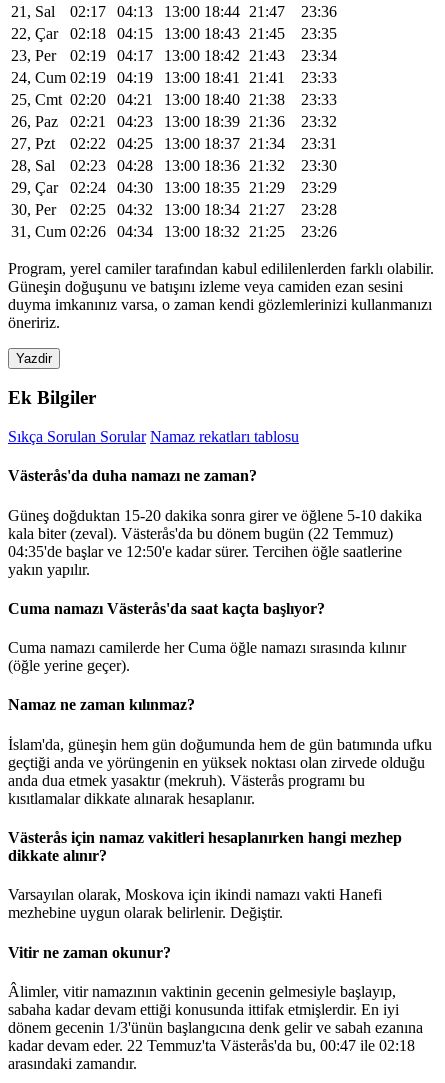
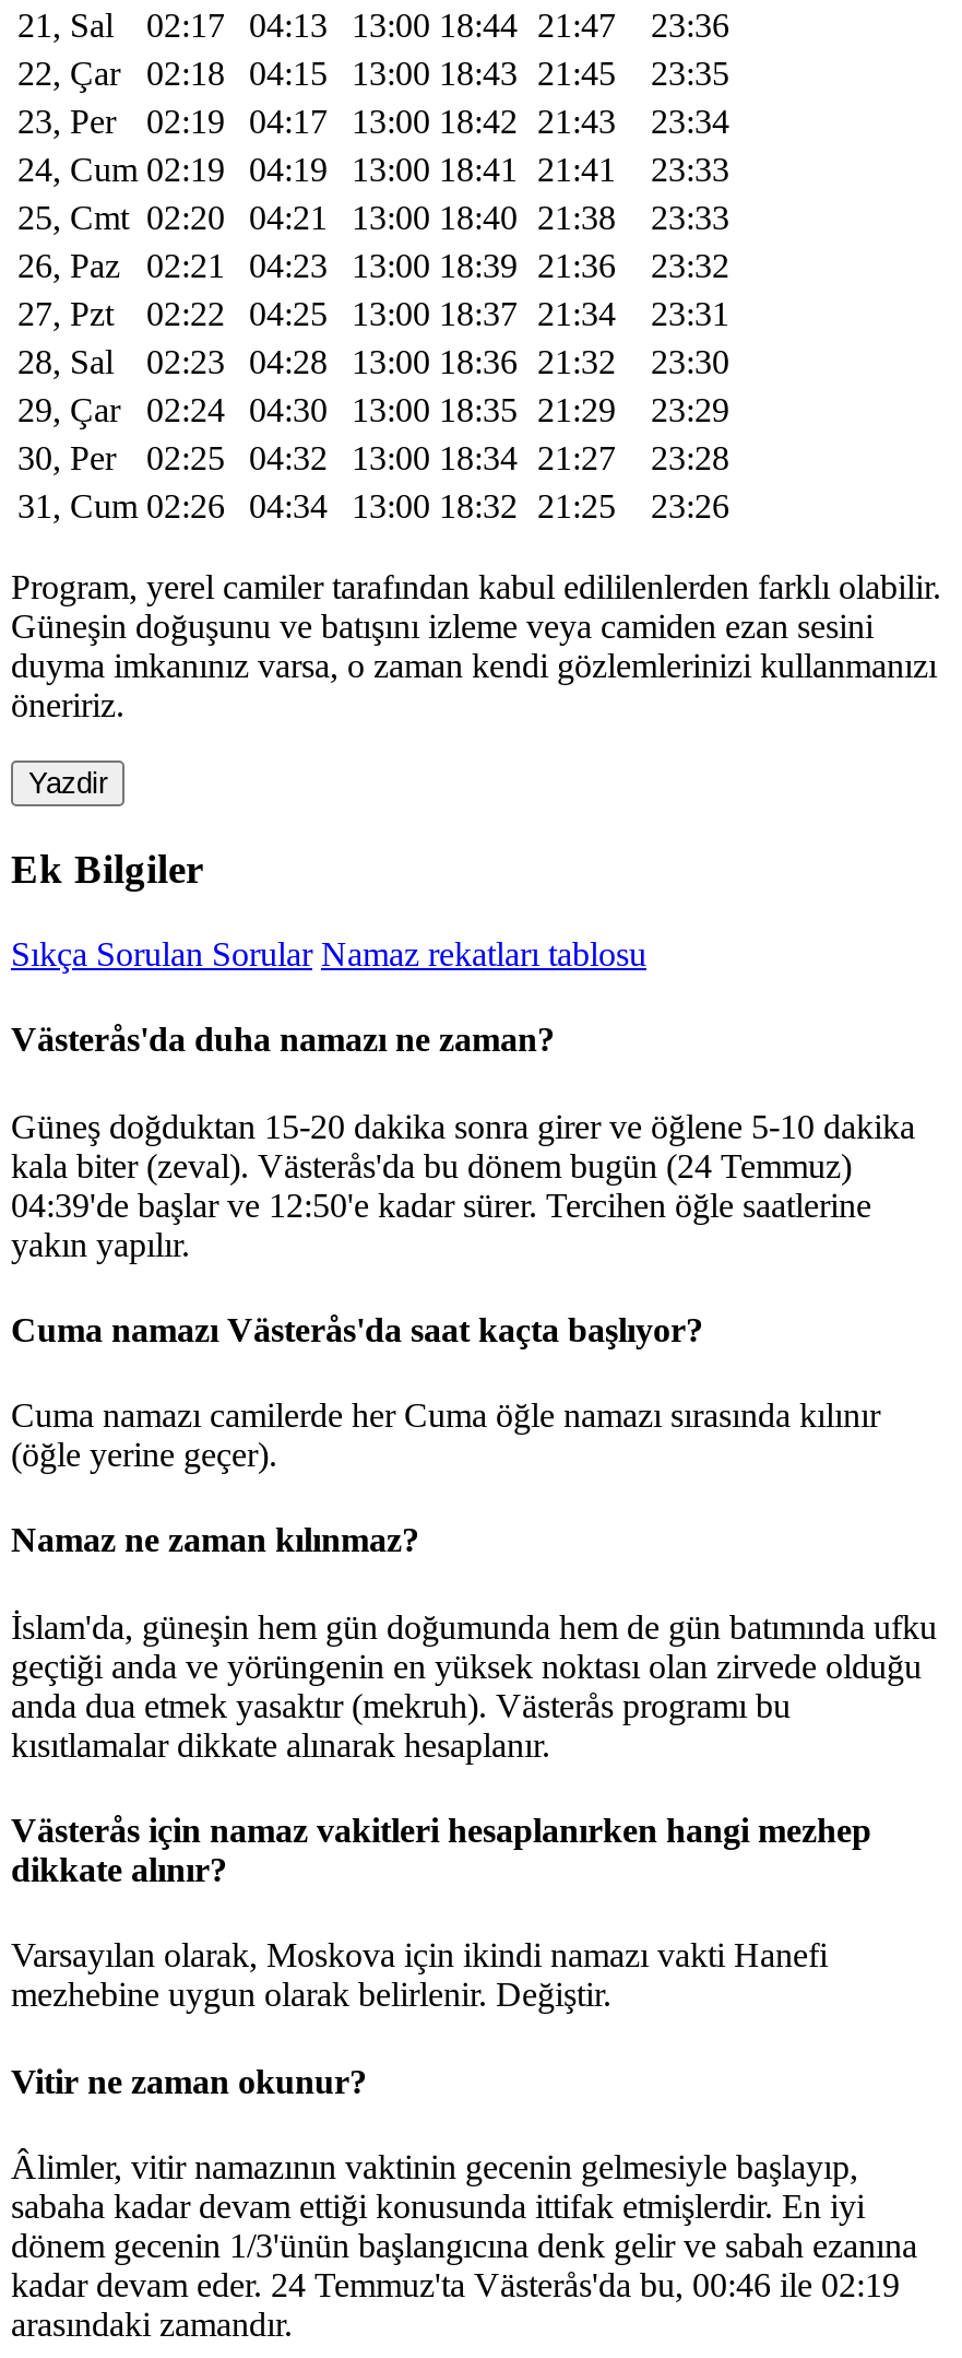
[8,525,393,542] kala biter (zeval). Västerås'da bu dönem bugün (22 Temmuz) -> [11,1147,852,1184] kala biter (zeval). Västerås'da bu dönem bugün (24 Temmuz)
[8,543,402,560] 04:35'de başlar ve 12:50'e kadar sürer. Tercihen öğle saatlerine -> [11,1186,871,1223] 04:39'de başlar ve 12:50'e kadar sürer. Tercihen öğle saatlerine
[8,1037,415,1054] kadar devam eder. 22 Temmuz'ta Västerås'da bu, 00:47 ile 02:18 -> [11,2266,900,2303] kadar devam eder. 24 Temmuz'ta Västerås'da bu, 00:46 ile 02:19

